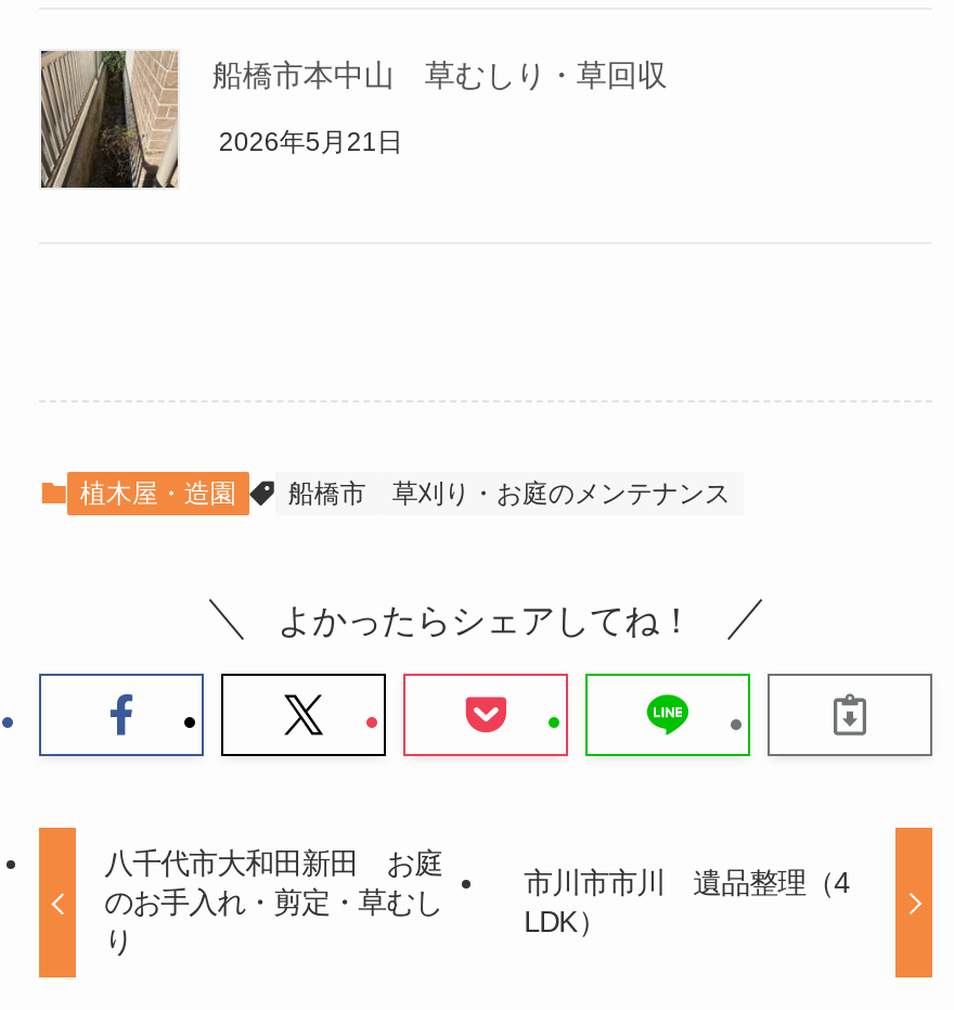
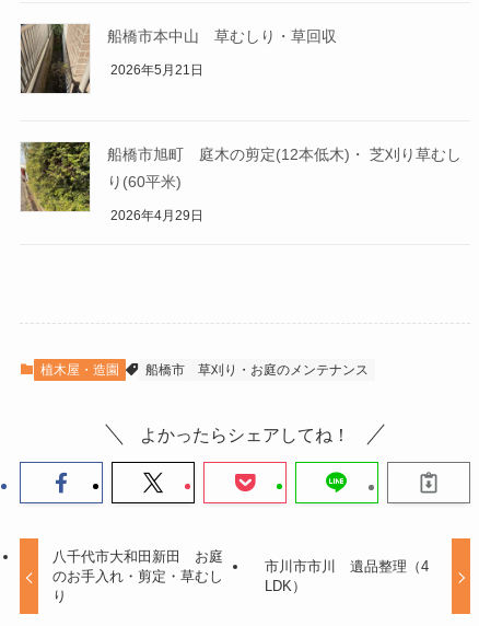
none -> [20,141,461,223] [image] | 船橋市旭町 庭木の剪定(12本低木)・ 芝刈り草むし | り(60平米) | 2026年4月29日

